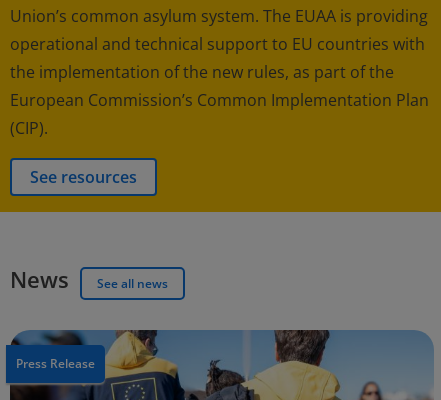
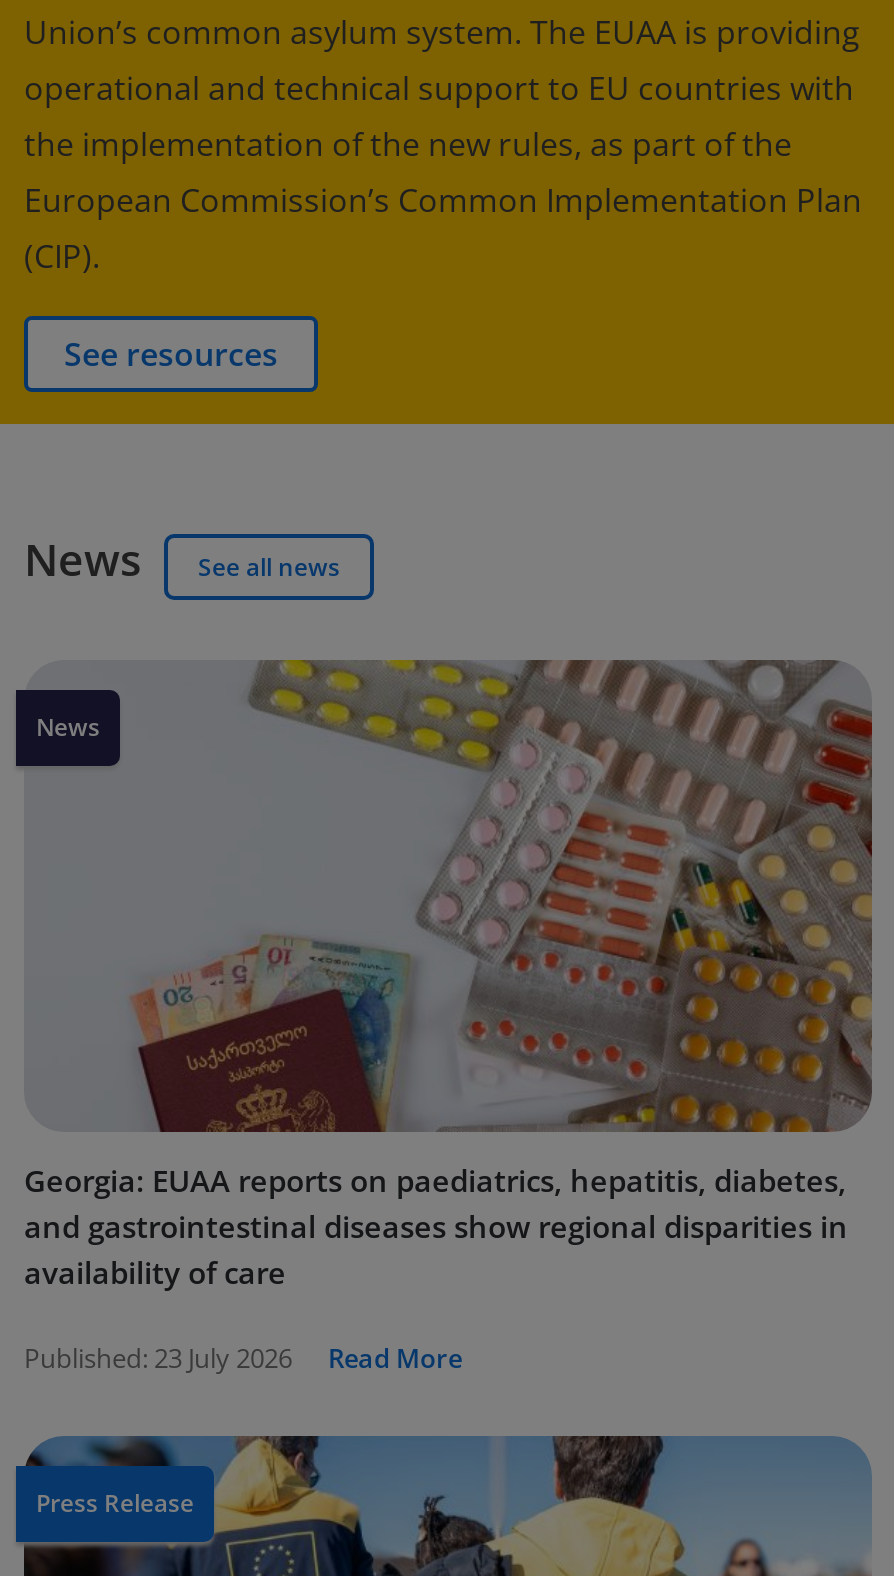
none -> [14,658,874,1144] [image] | News
none -> [24,1160,848,1376] Georgia: EUAA reports on paediatrics, hepatitis, diabetes, | and gastrointestinal diseases show regional disparities in | availability of care | Published: 23 July 2026 | Read More

